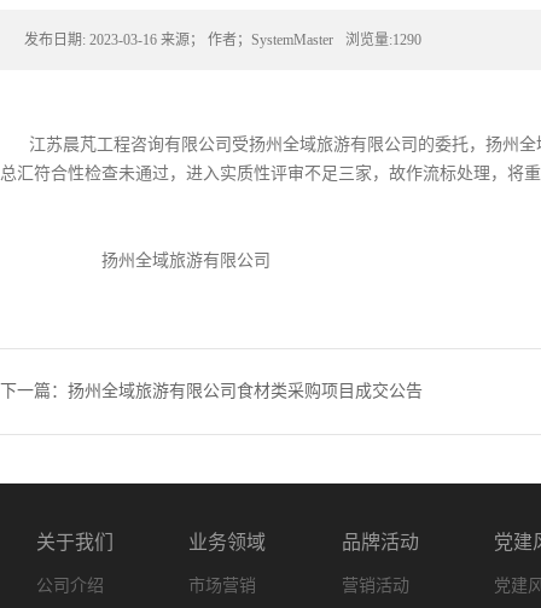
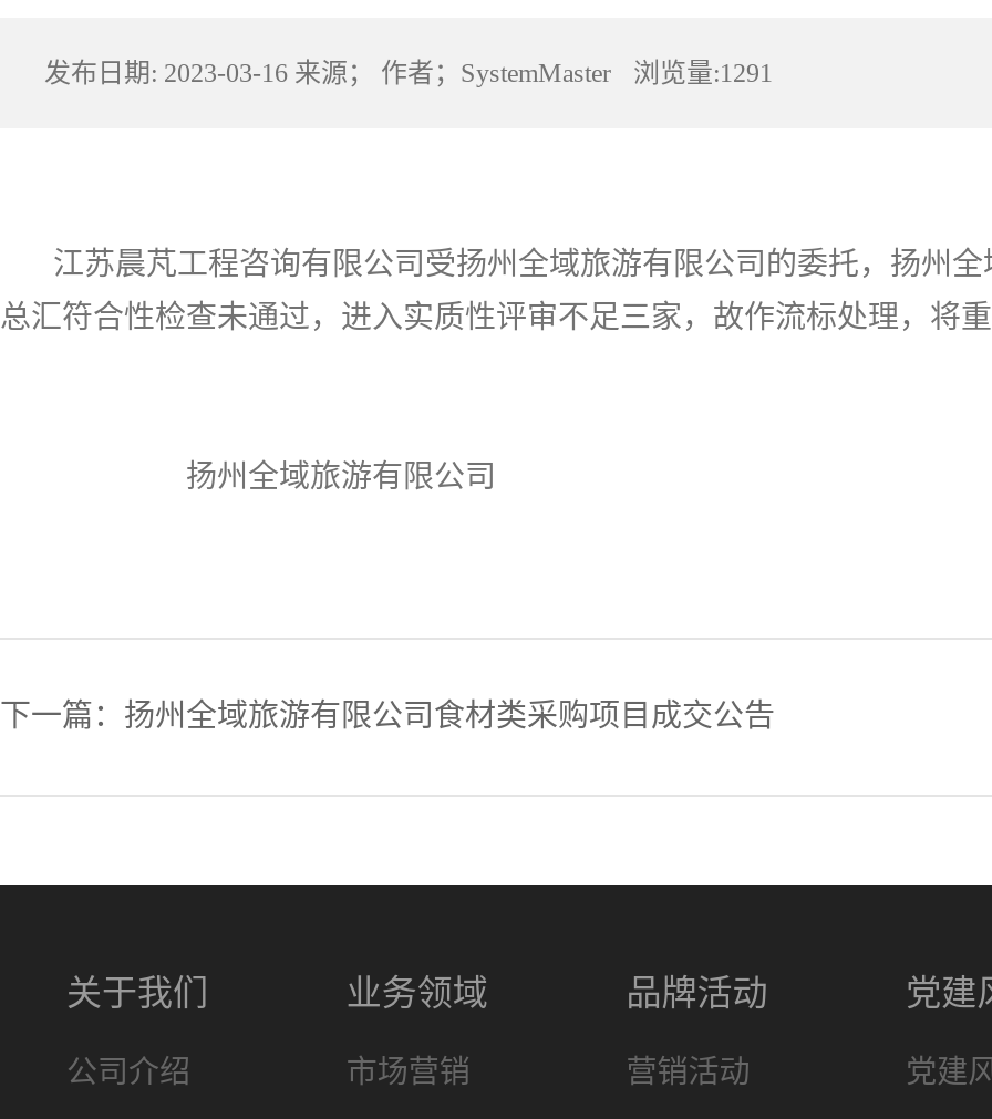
[24,31,421,48] 发布日期: 2023-03-16来源； 作者；SystemMaster 浏览量:1290 -> [44,58,773,89] 发布日期: 2023-03-16来源； 作者；SystemMaster 浏览量:1291

